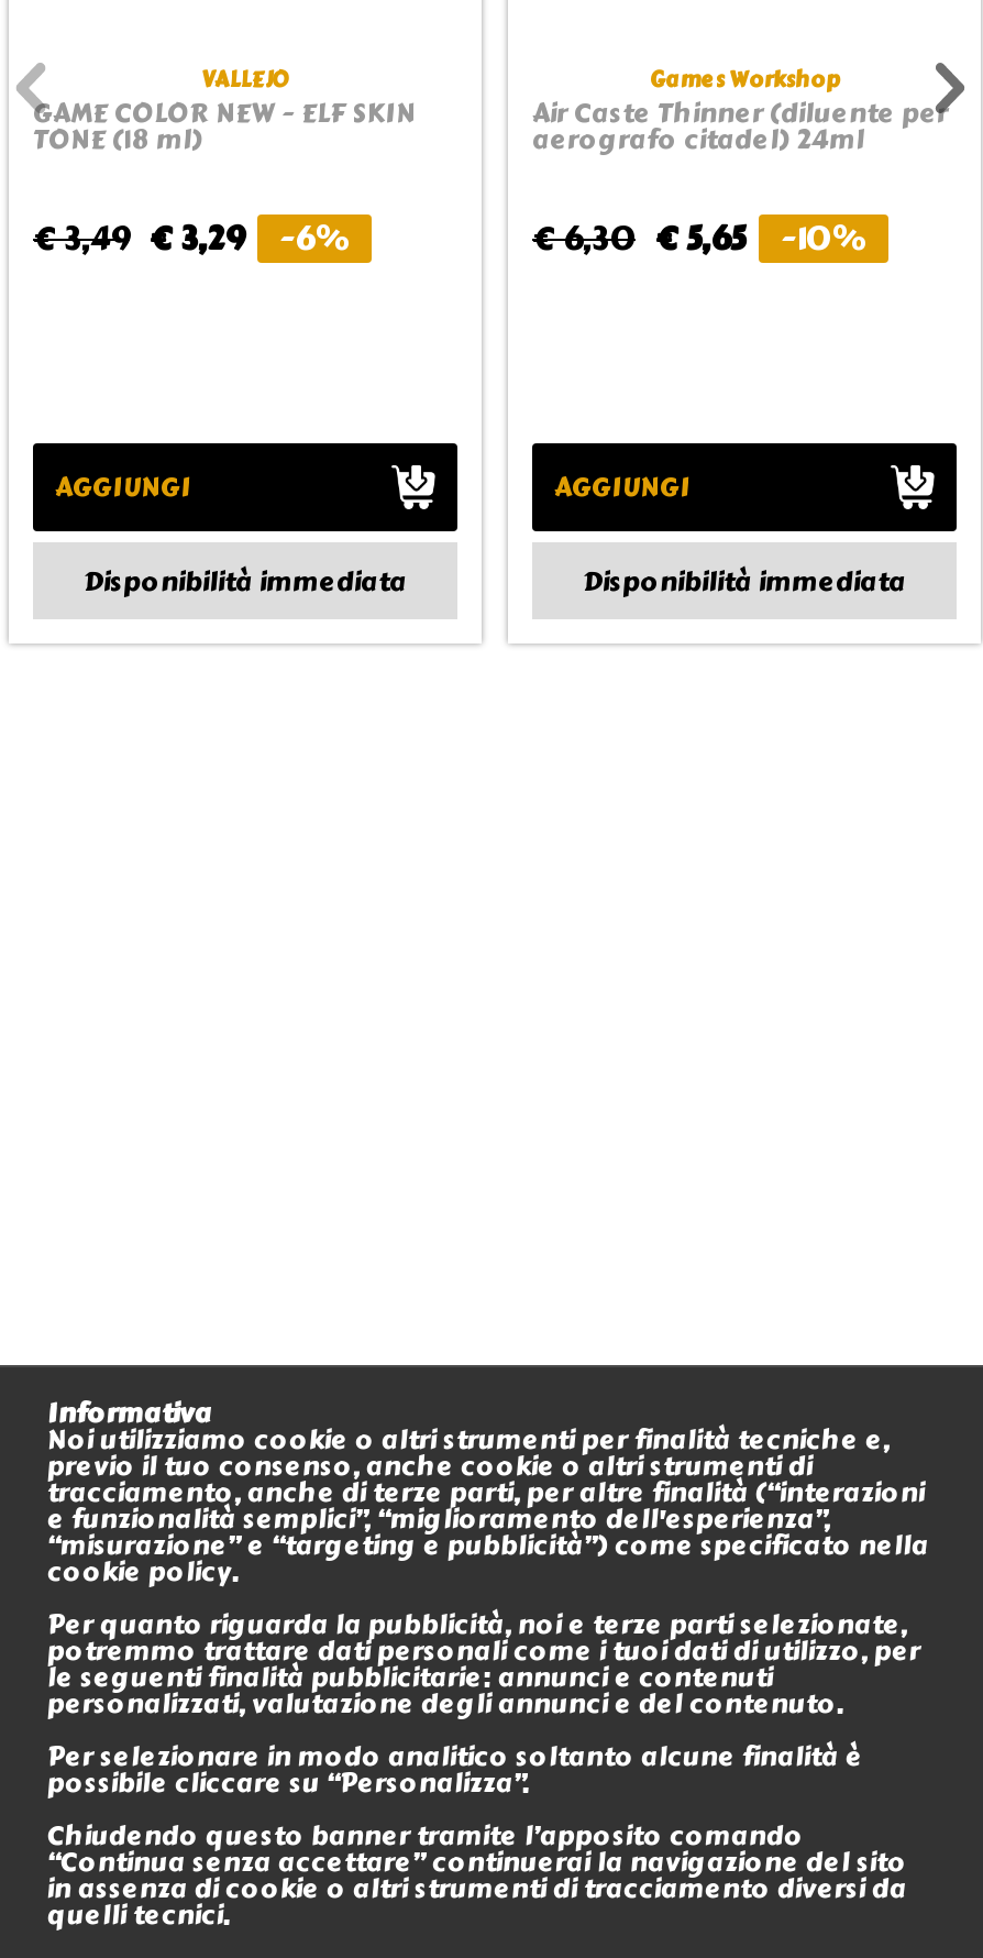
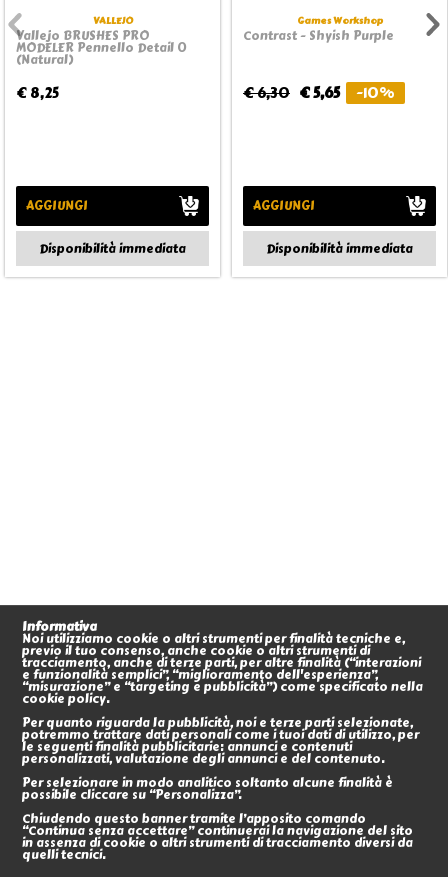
[33,94,416,159] GAME COLOR NEW - ELF SKIN | TONE (18 ml) -> [16,27,187,69] Vallejo BRUSHES PRO | MODELER Pennello Detail 0 | (Natural)
[532,94,948,159] Air Caste Thinner (diluente per | aerografo citadel) 24ml -> [243,27,394,45] Contrast - Shyish Purple
[33,215,350,263] € 3,49 € 3,29 | -6% -> [16,82,59,104] € 8,25

